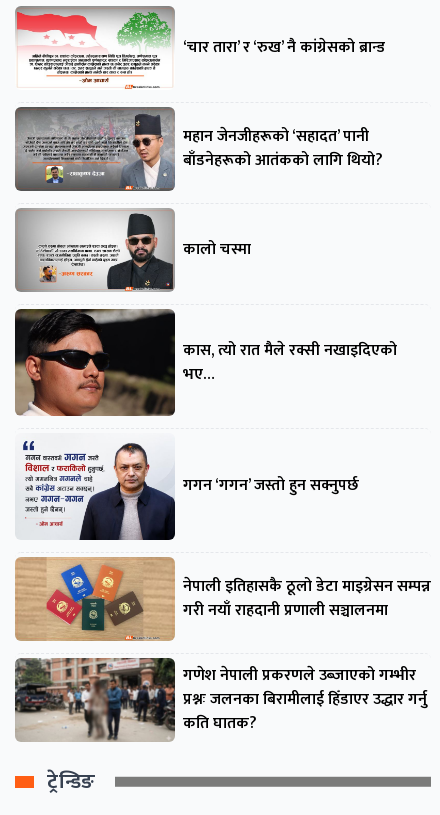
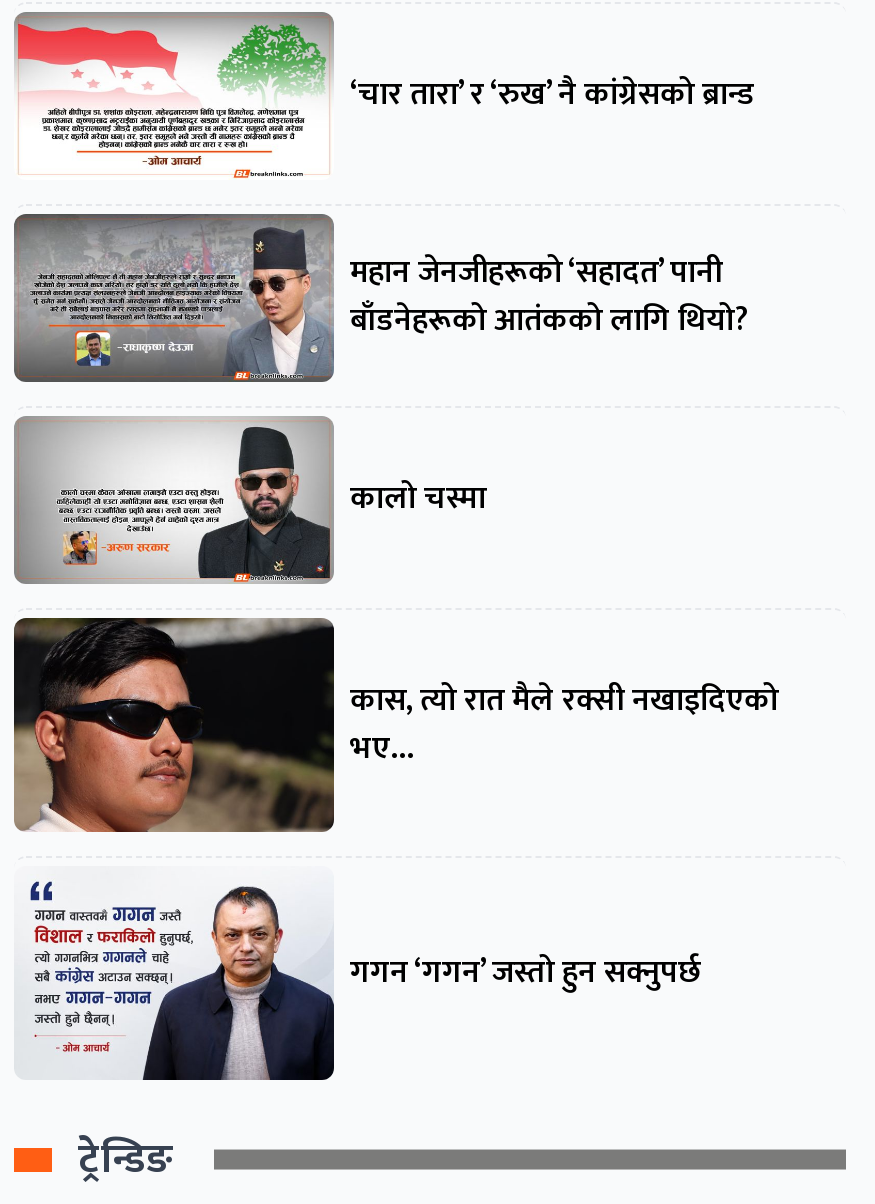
[14,556,431,737] [image] | नेपाली इतिहासकै ठूलो डेटा माइग्रेसन सम्पन्न | गरी नयाँ राहदानी प्रणाली सञ्चालनमा | गणेश नेपाली प्रकरणले उब्जाएको गम्भीर | प्रश्नः जलनका बिरामीलाई हिँडाएर उद्धार गर्नु | कति घातक? -> none
[14,657,169,742] [image] -> none

